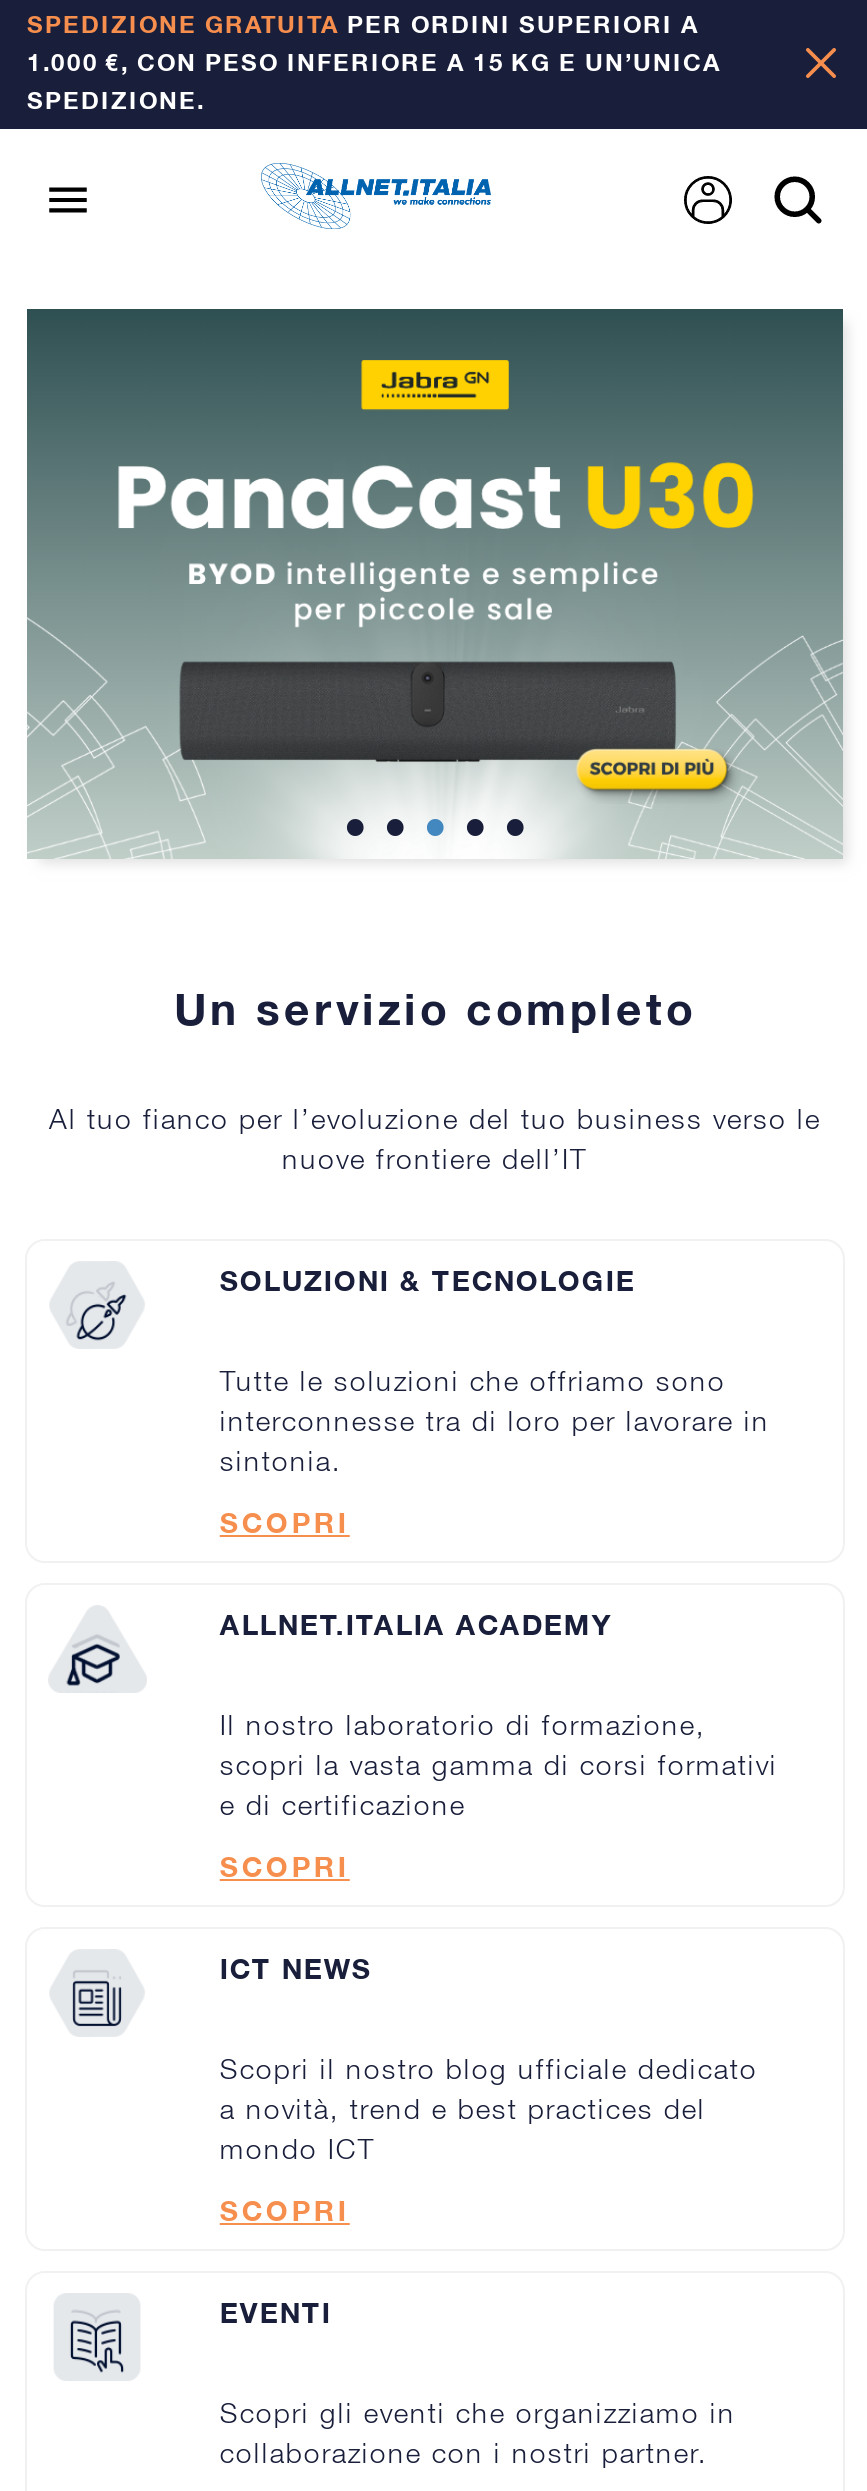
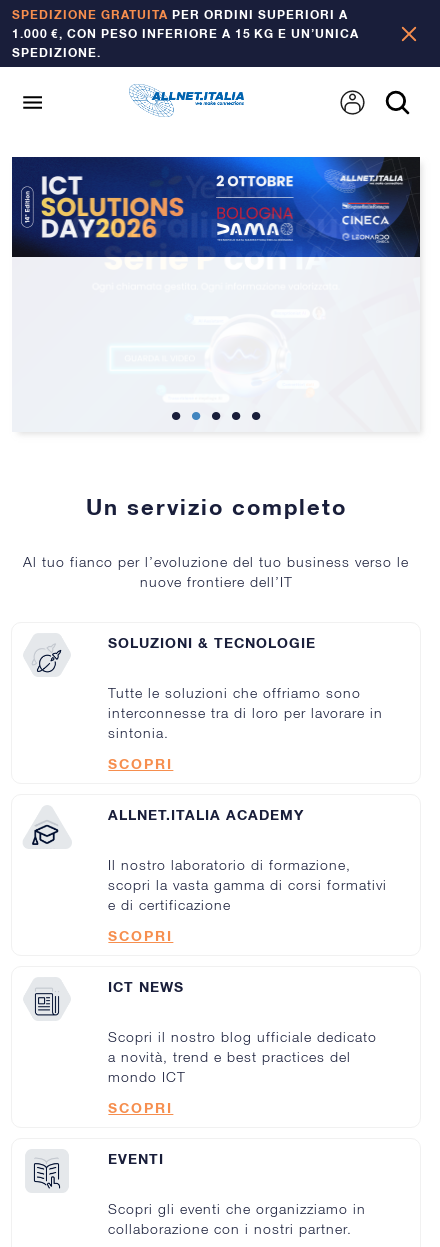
[25,307,845,859] [image] -> [11,156,421,431] [image]

